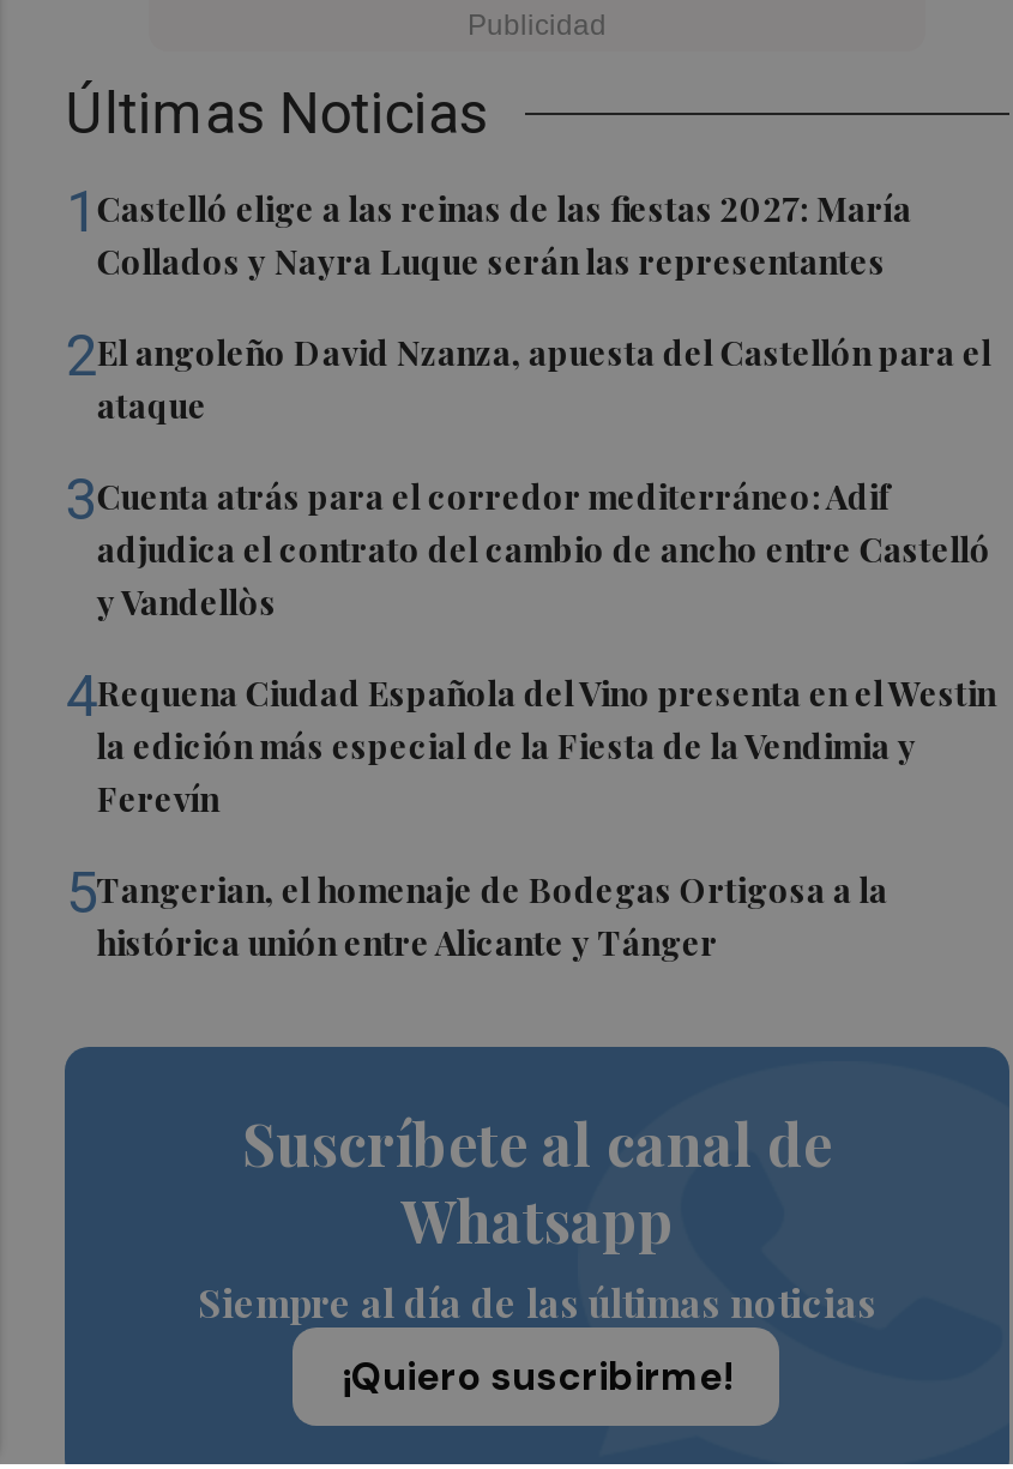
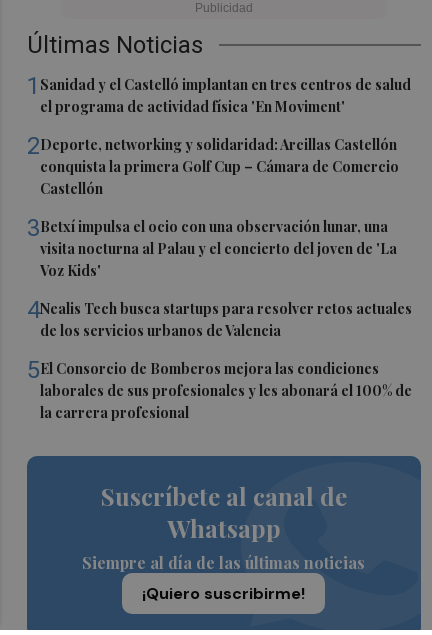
[66,178,912,283] 1 Castelló elige a las reinas de las fiestas 2027: María | Collados y Nayra Luque serán las representantes -> [27,72,411,116] 1 Sanidad y el Castelló implantan en tres centros de salud | el programa de actividad física 'En Moviment'
[66,322,991,427] 2El angoleño David Nzanza, apuesta del Castellón para el | ataque -> [27,132,399,198] 2Deporte, networking y solidaridad: Arcillas Castellón | conquista la primera Golf Cup – Cámara de Comercio | Castellón
[66,466,991,624] 3Cuenta atrás para el corredor mediterráneo: Adif | adjudica el contrato del cambio de ancho entre Castelló | y Vandellòs -> [27,214,397,280] 3Betxí impulsa el ocio con una observación lunar, una | visita nocturna al Palau y el concierto del joven de 'La | Voz Kids'
[66,662,996,820] 4Requena Ciudad Española del Vino presenta en el Westin | la edición más especial de la Fiesta de la Vendimia y | Ferevín -> [27,296,412,340] 4Nealis Tech busca startups para resolver retos actuales | de los servicios urbanos de Valencia
[66,859,888,964] 5Tangerian, el homenaje de Bodegas Ortigosa a la | histórica unión entre Alicante y Tánger -> [27,356,412,422] 5El Consorcio de Bomberos mejora las condiciones | laborales de sus profesionales y les abonará el 100% de | la carrera profesional

